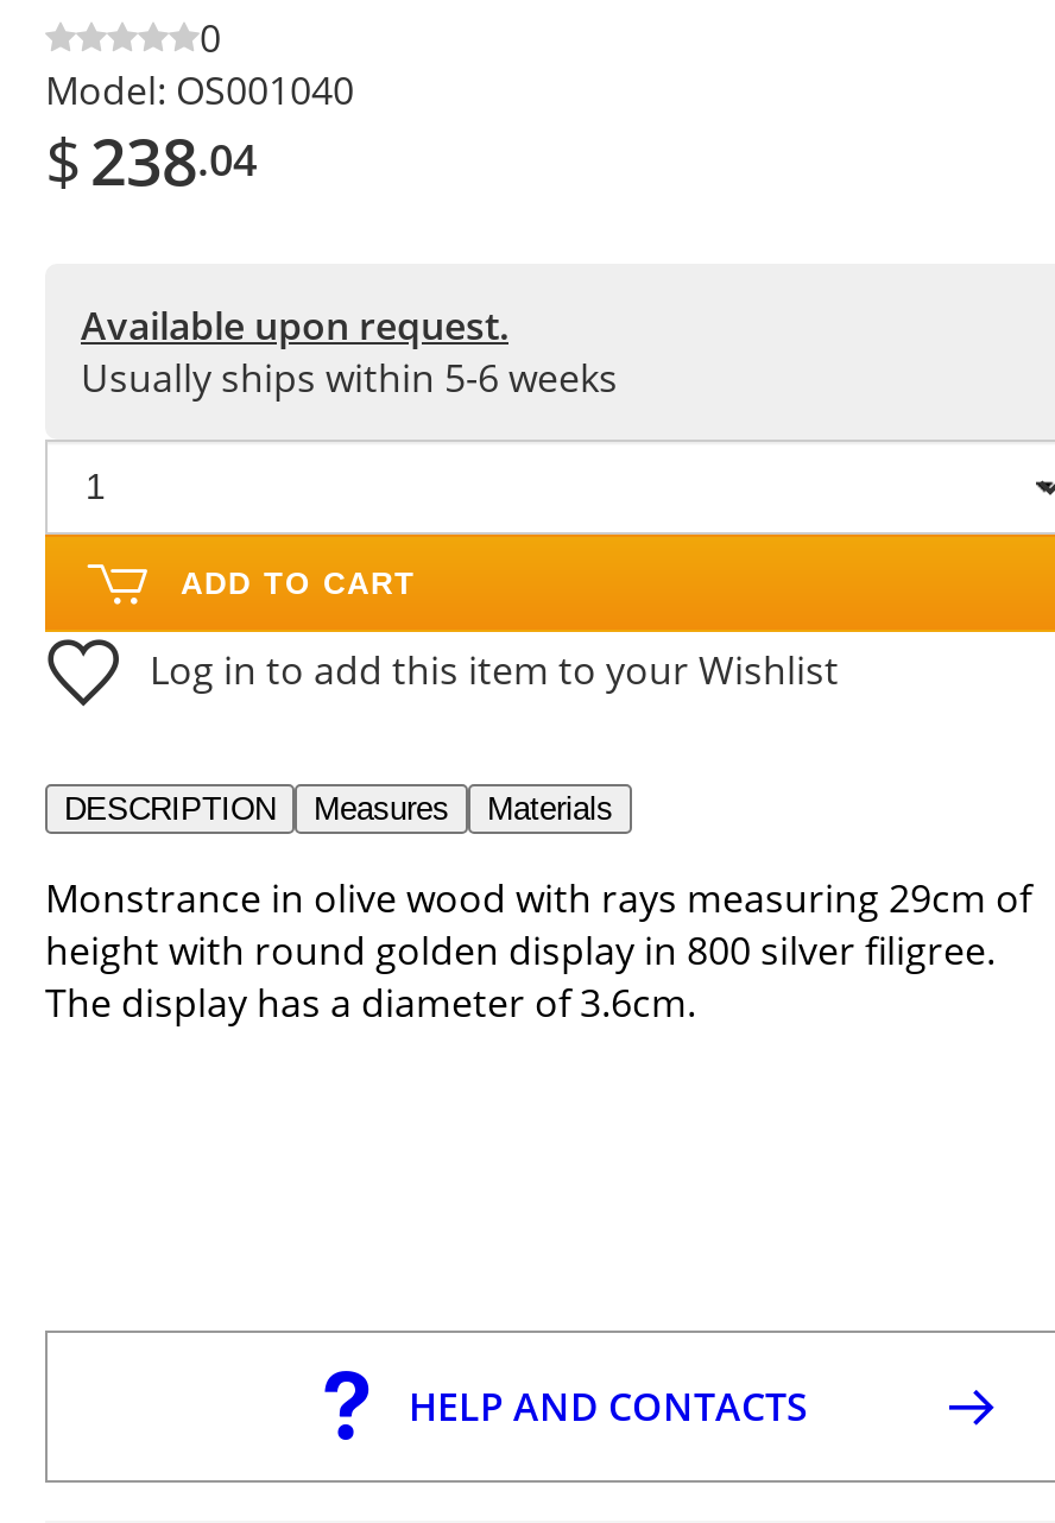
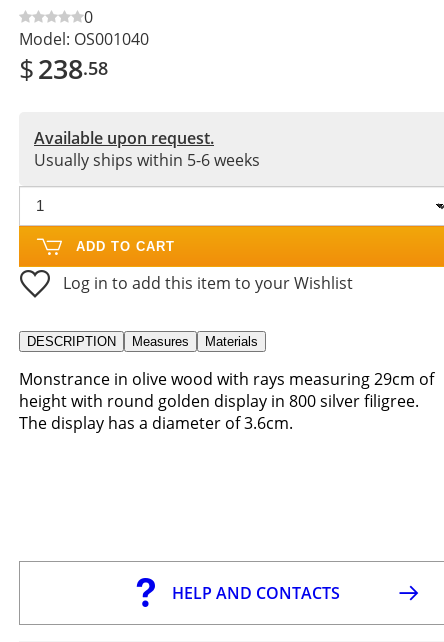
[45,116,257,204] $ 238.04 -> [19,50,108,87] $ 238.58

